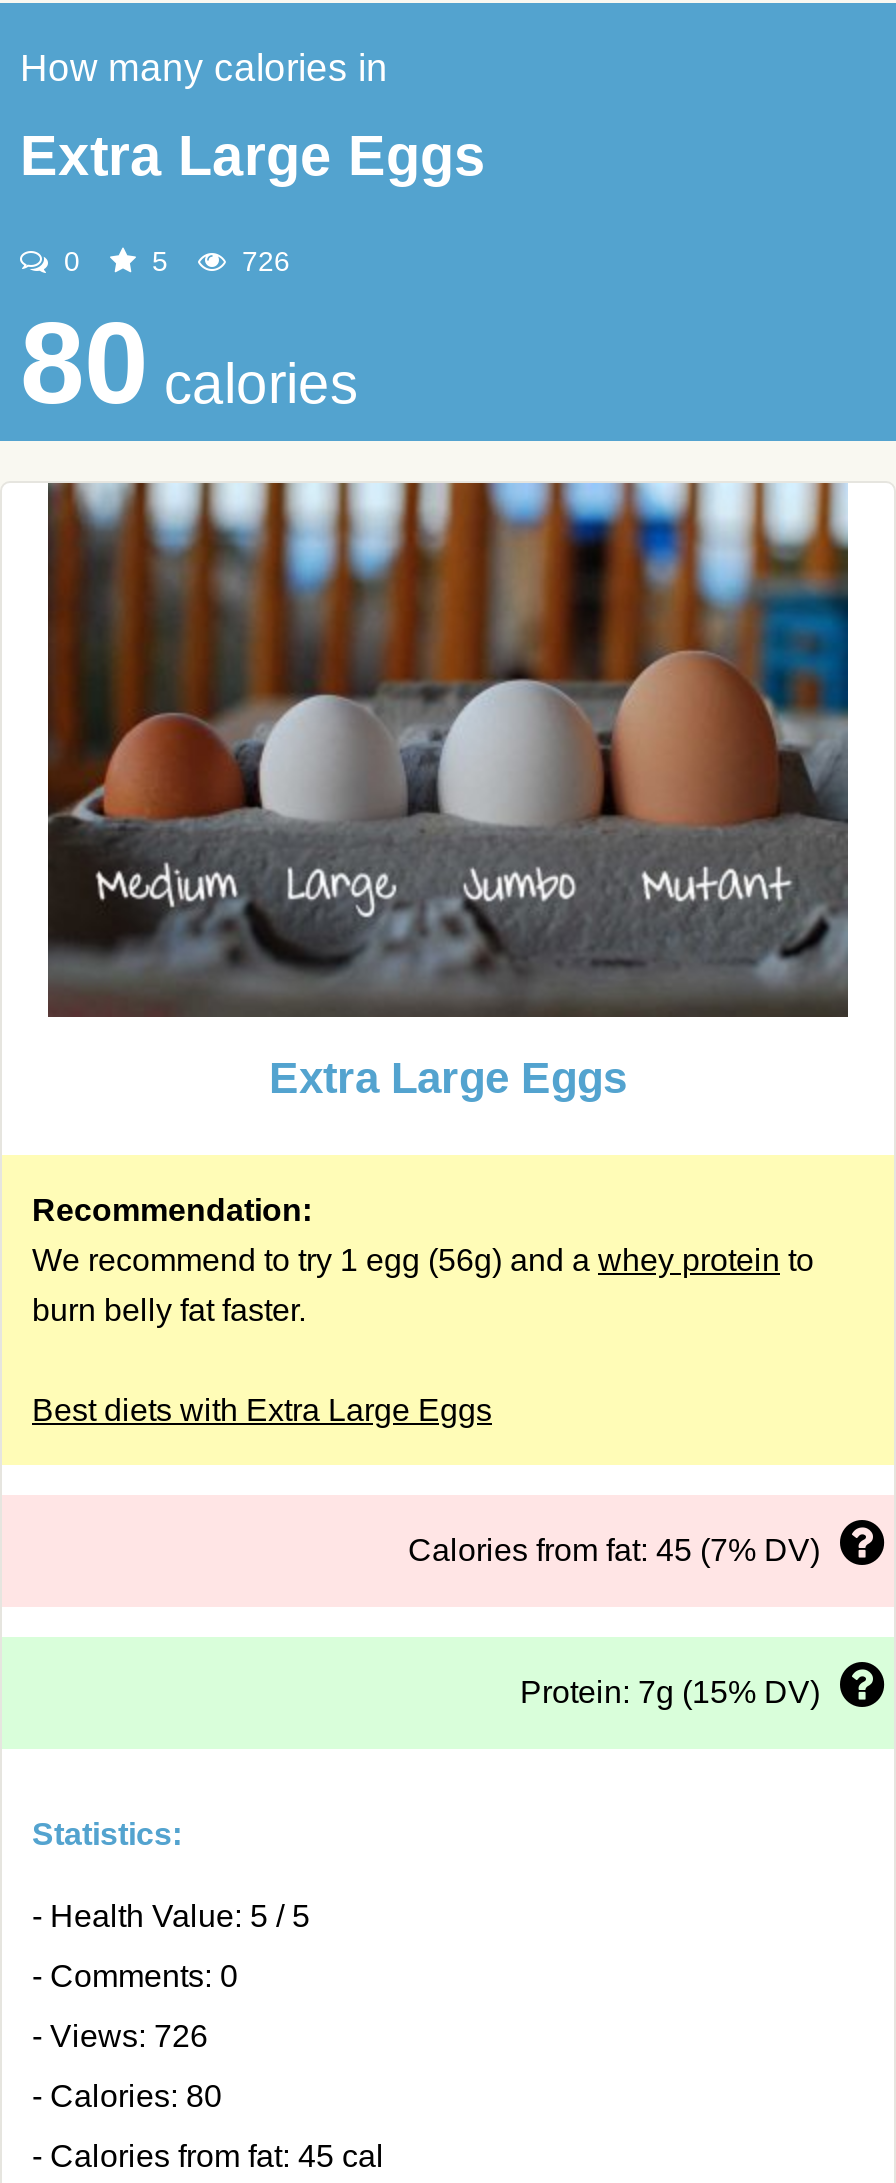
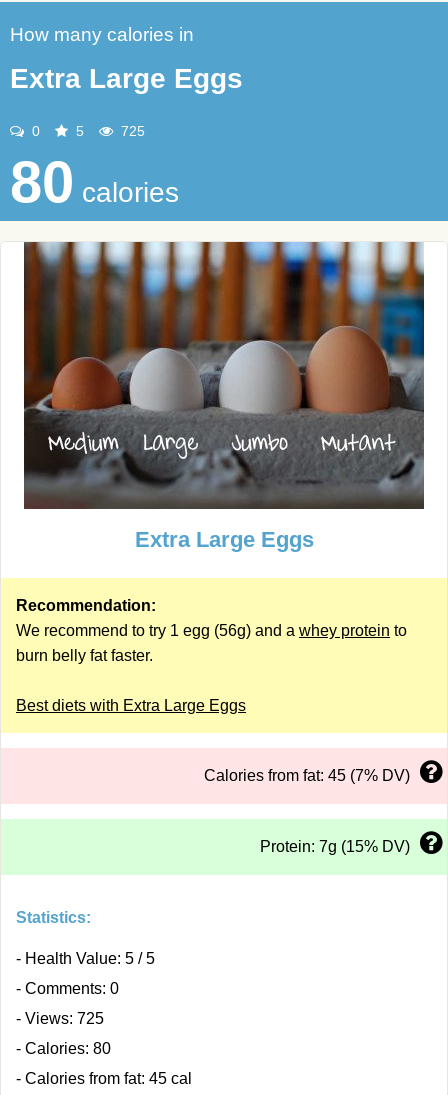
[234,245,290,277] 726 -> [117,123,145,139] 725
[32,2019,208,2053] - Views: 726 -> [16,1010,104,1027] - Views: 725

